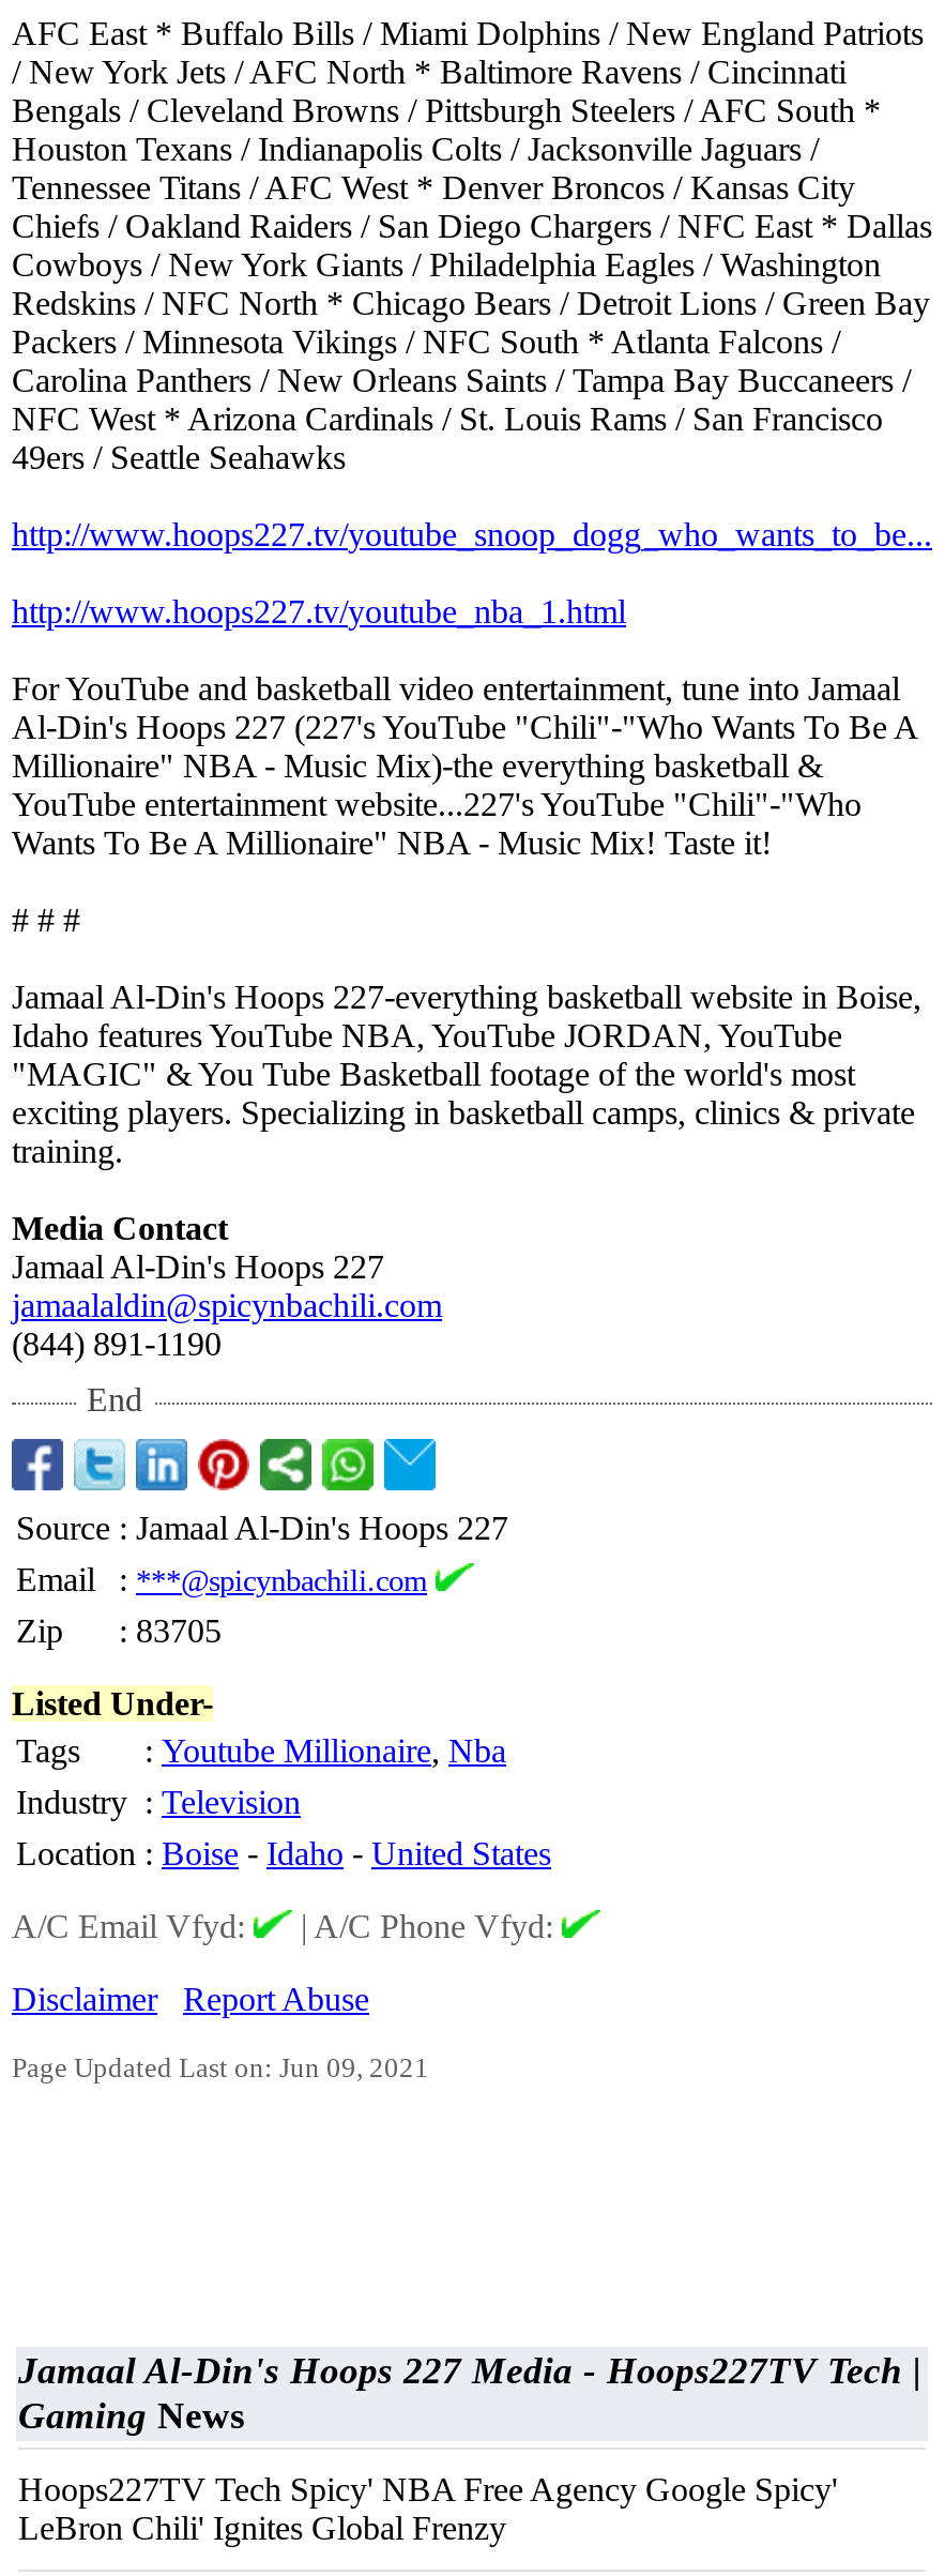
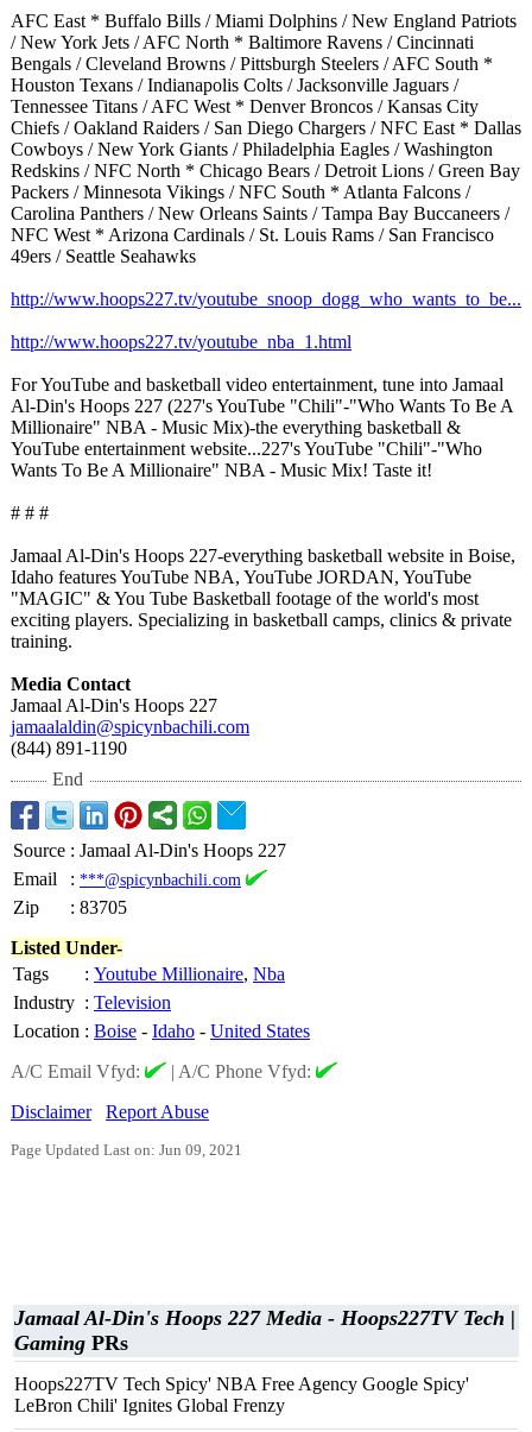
[18,2394,245,2437] Gaming News -> [14,1331,128,1355] Gaming PRs

